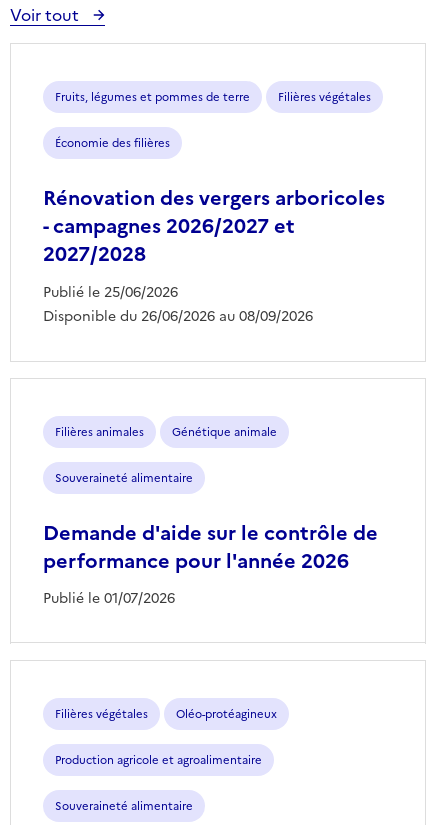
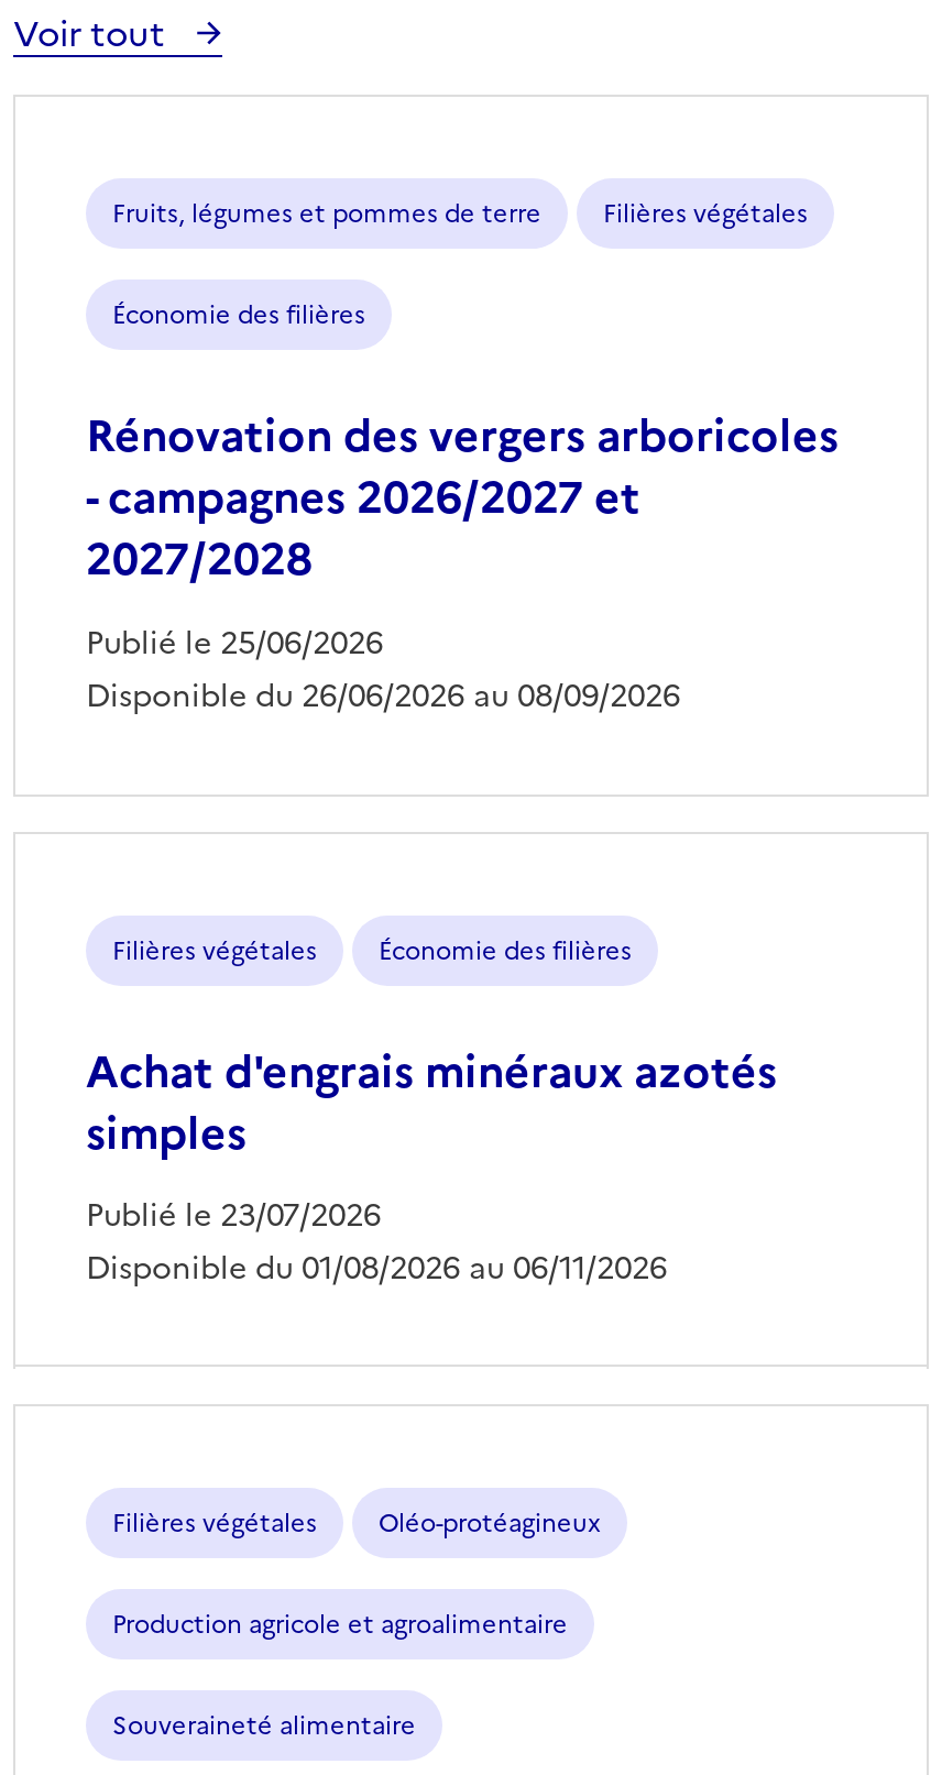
[43,424,378,609] Filières animales | Génétique animale | Souveraineté alimentaire | Demande d'aide sur le contrôle de | performance pour l'année 2026 | Publié le 01/07/2026 -> [86,932,777,1293] Filières végétales | Économie des filières | Achat d'engrais minéraux azotés | simples | Publié le 23/07/2026 | Disponible du 01/08/2026 au 06/11/2026

